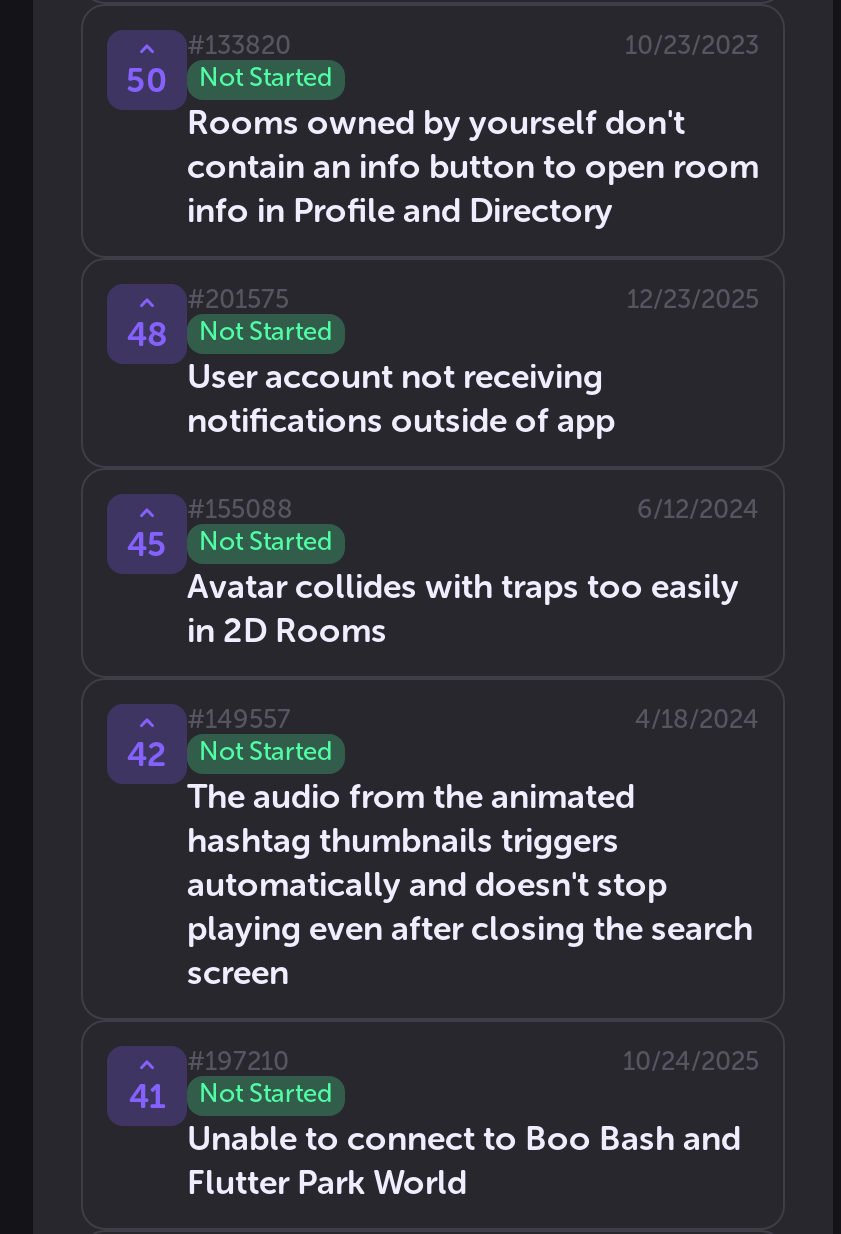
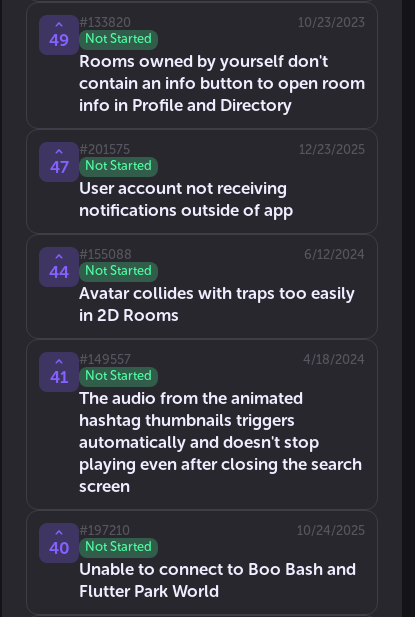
[126,60,333,100] 50 Not Started -> [49,30,152,50] 49 Not Started
[127,314,333,354] 48 Not Started -> [49,157,152,177] 47 Not Started
[127,524,333,564] 45 Not Started -> [49,262,152,282] 44 Not Started
[127,734,333,774] 42 Not Started -> [50,367,152,387] 41 Not Started
[129,1076,333,1116] 41 Not Started -> [48,538,152,558] 40 Not Started

